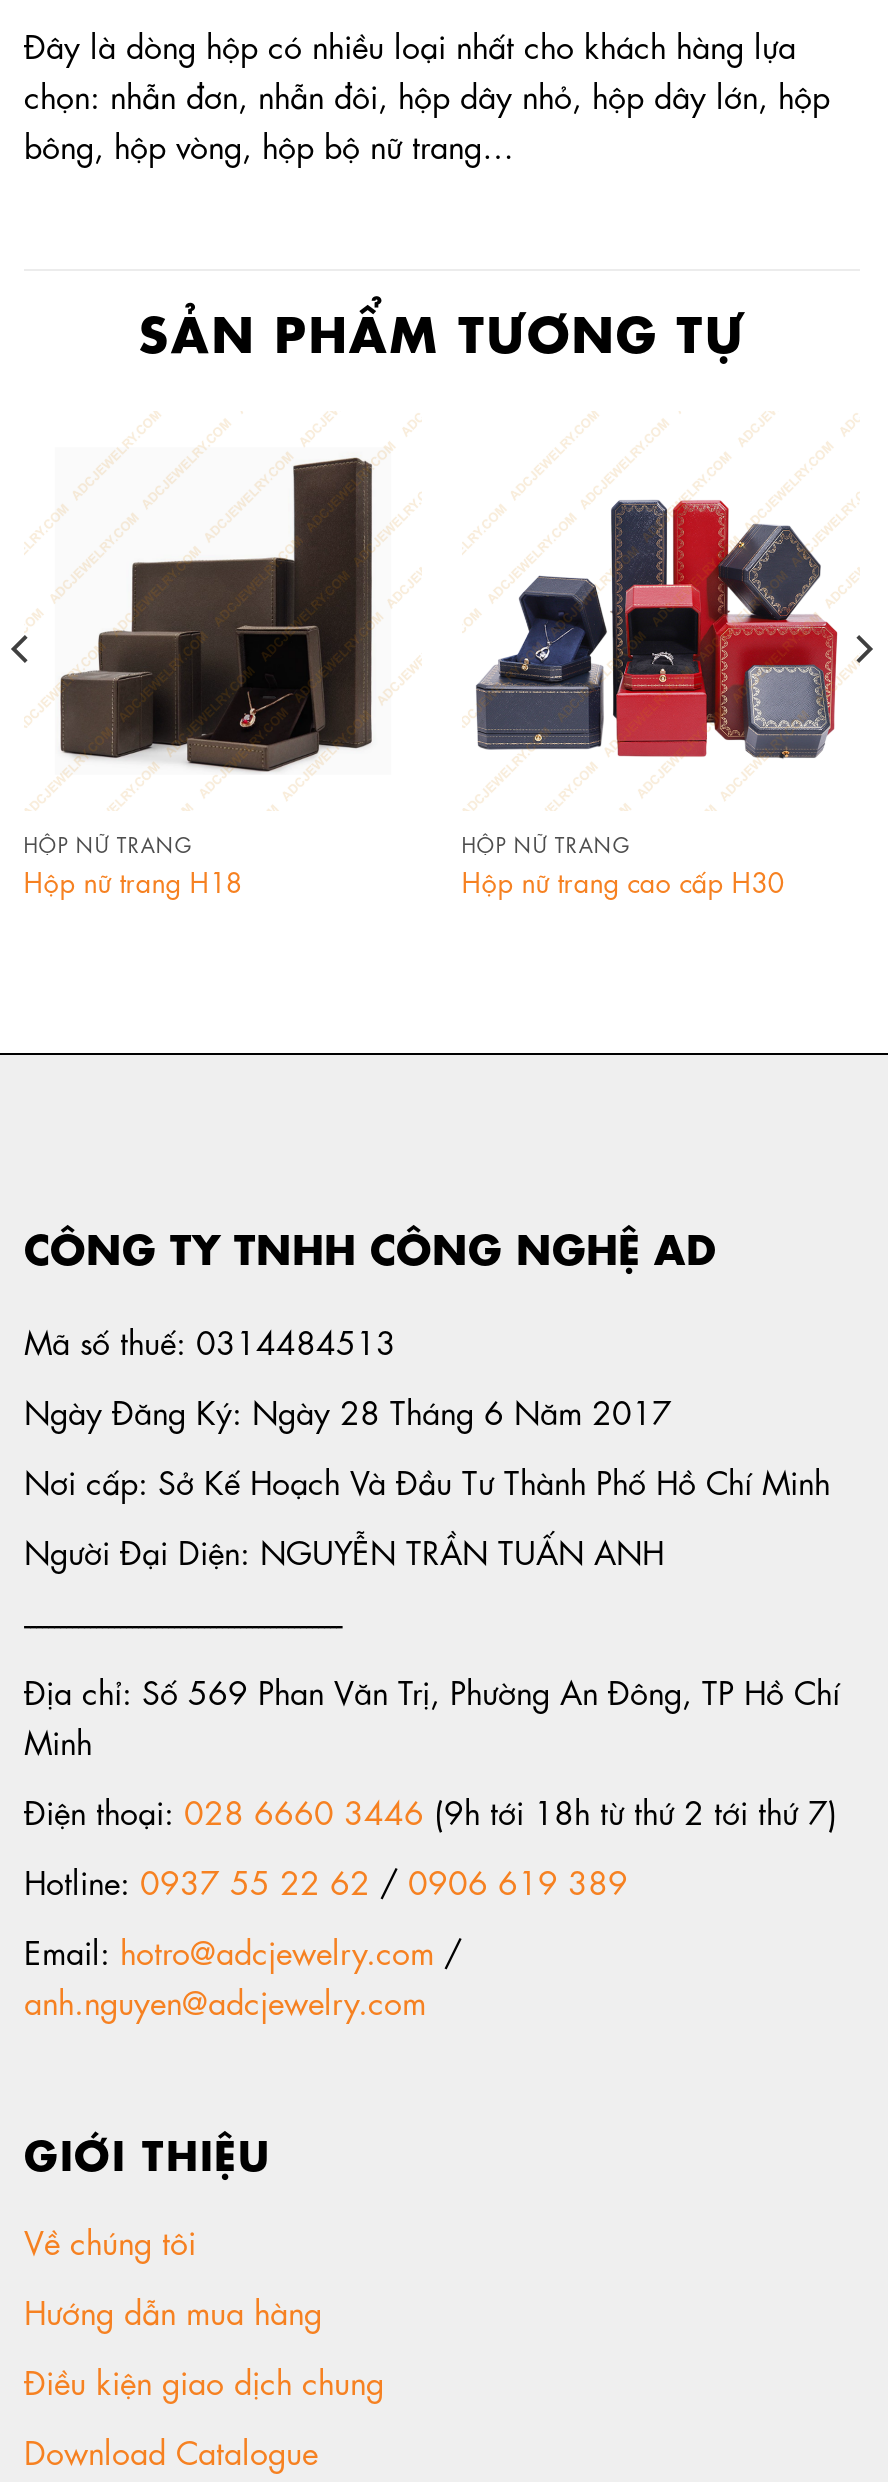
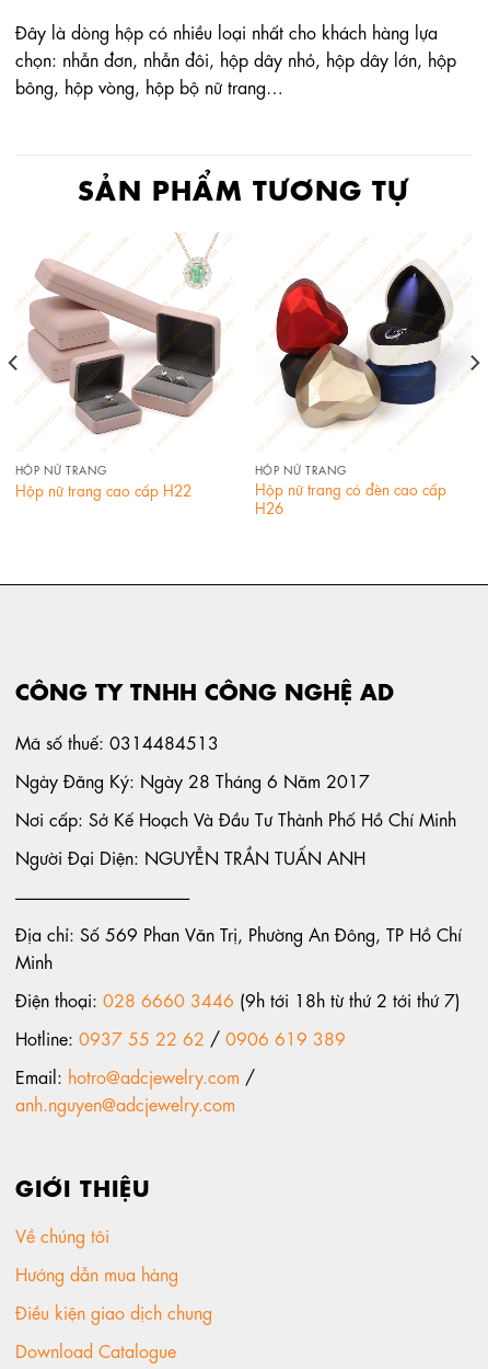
[48,417,398,779] [image] -> [27,232,221,435] [image]
[474,467,838,769] [image] -> [263,261,460,430] [image]
[24,860,242,896] Hộp nữ trang H18 -> [15,479,191,498] Hộp nữ trang cao cấp H22
[462,860,784,896] Hộp nữ trang cao cấp H30 -> [255,478,446,516] Hộp nữ trang có đèn cao cấp | H26

